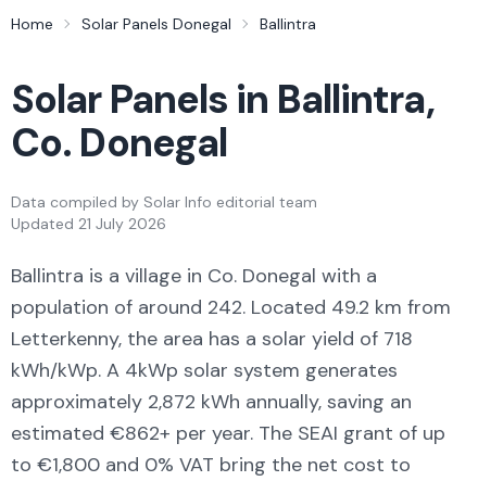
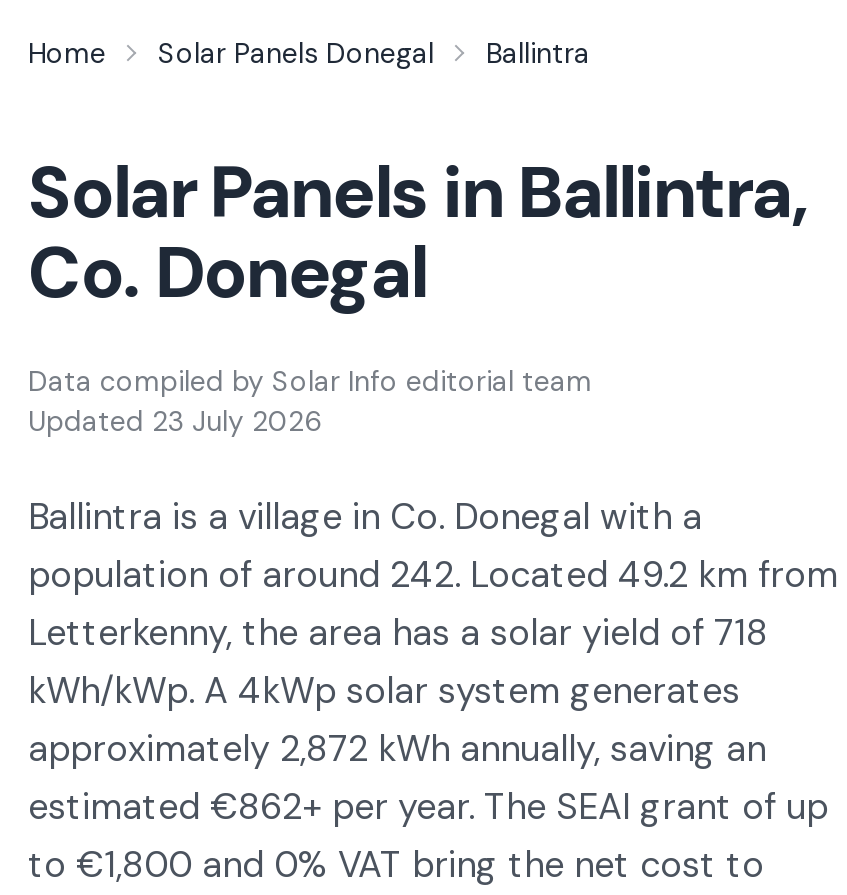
[11,214,166,233] Updated 21 July 2026 -> [28,403,322,439] Updated 23 July 2026

